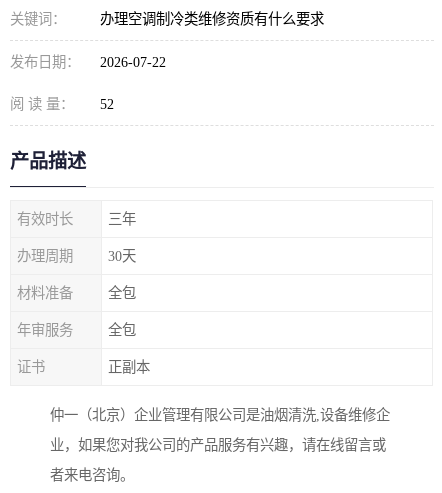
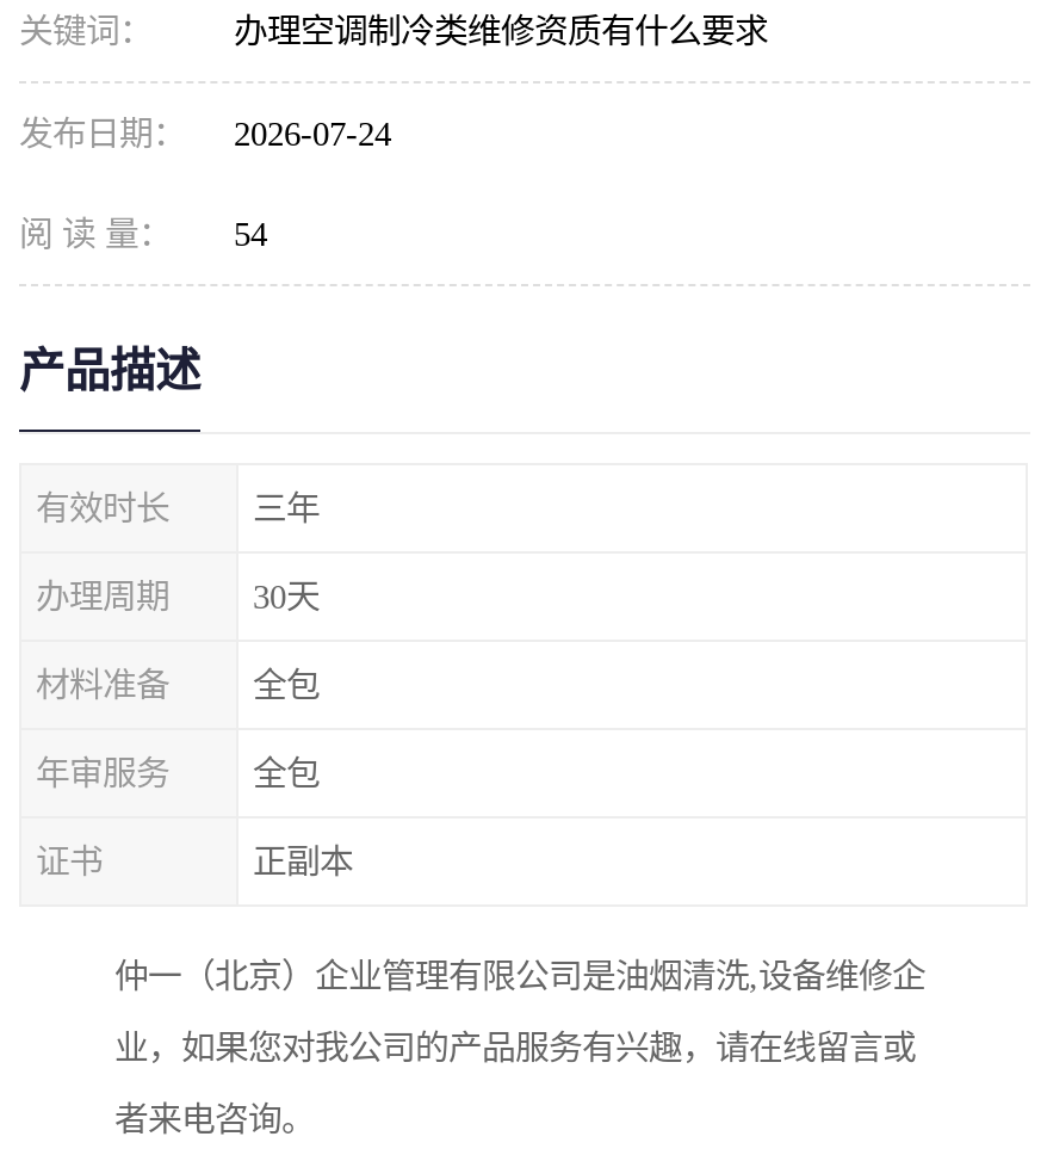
[10,54,166,70] 发布日期： 2026-07-22 -> [19,115,391,153] 发布日期： 2026-07-24
[10,96,114,112] 阅 读 量： 52 -> [19,215,267,253] 阅 读 量： 54

